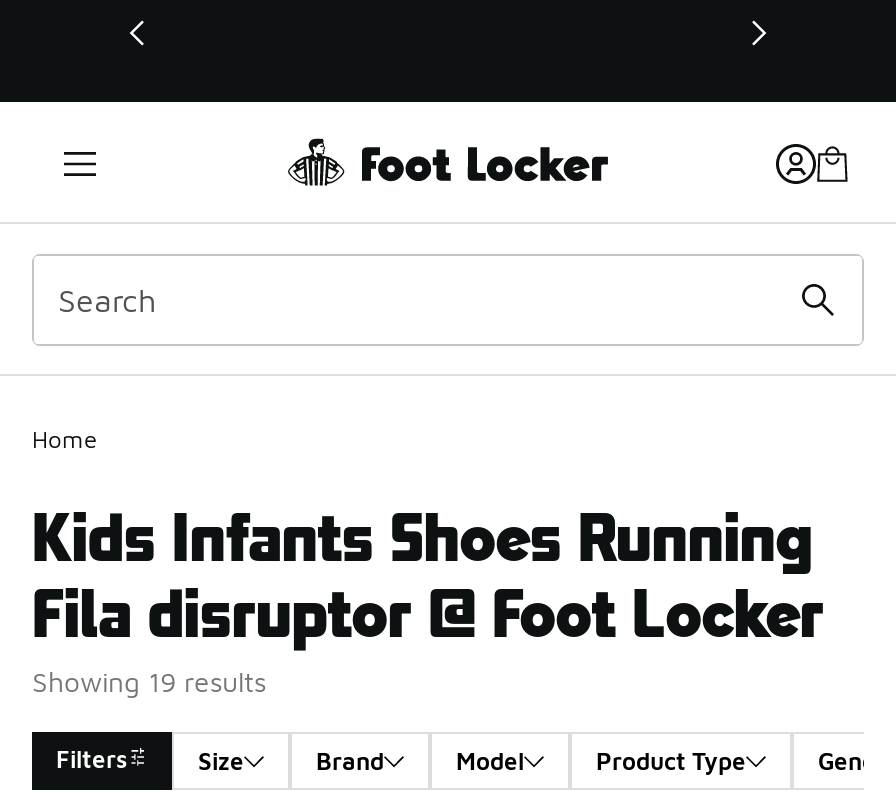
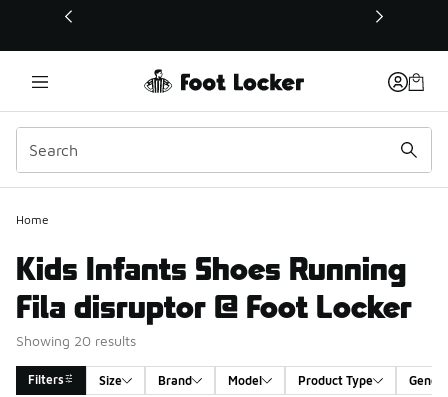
[32,664,266,698] Showing 19 results -> [16,332,136,349] Showing 20 results

